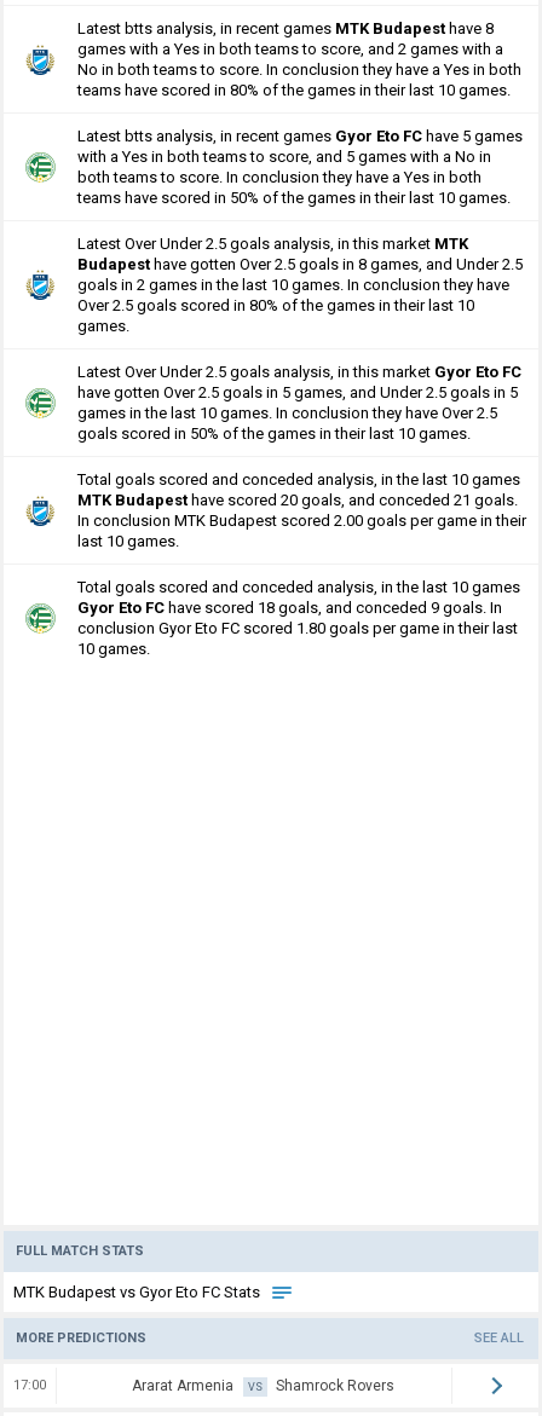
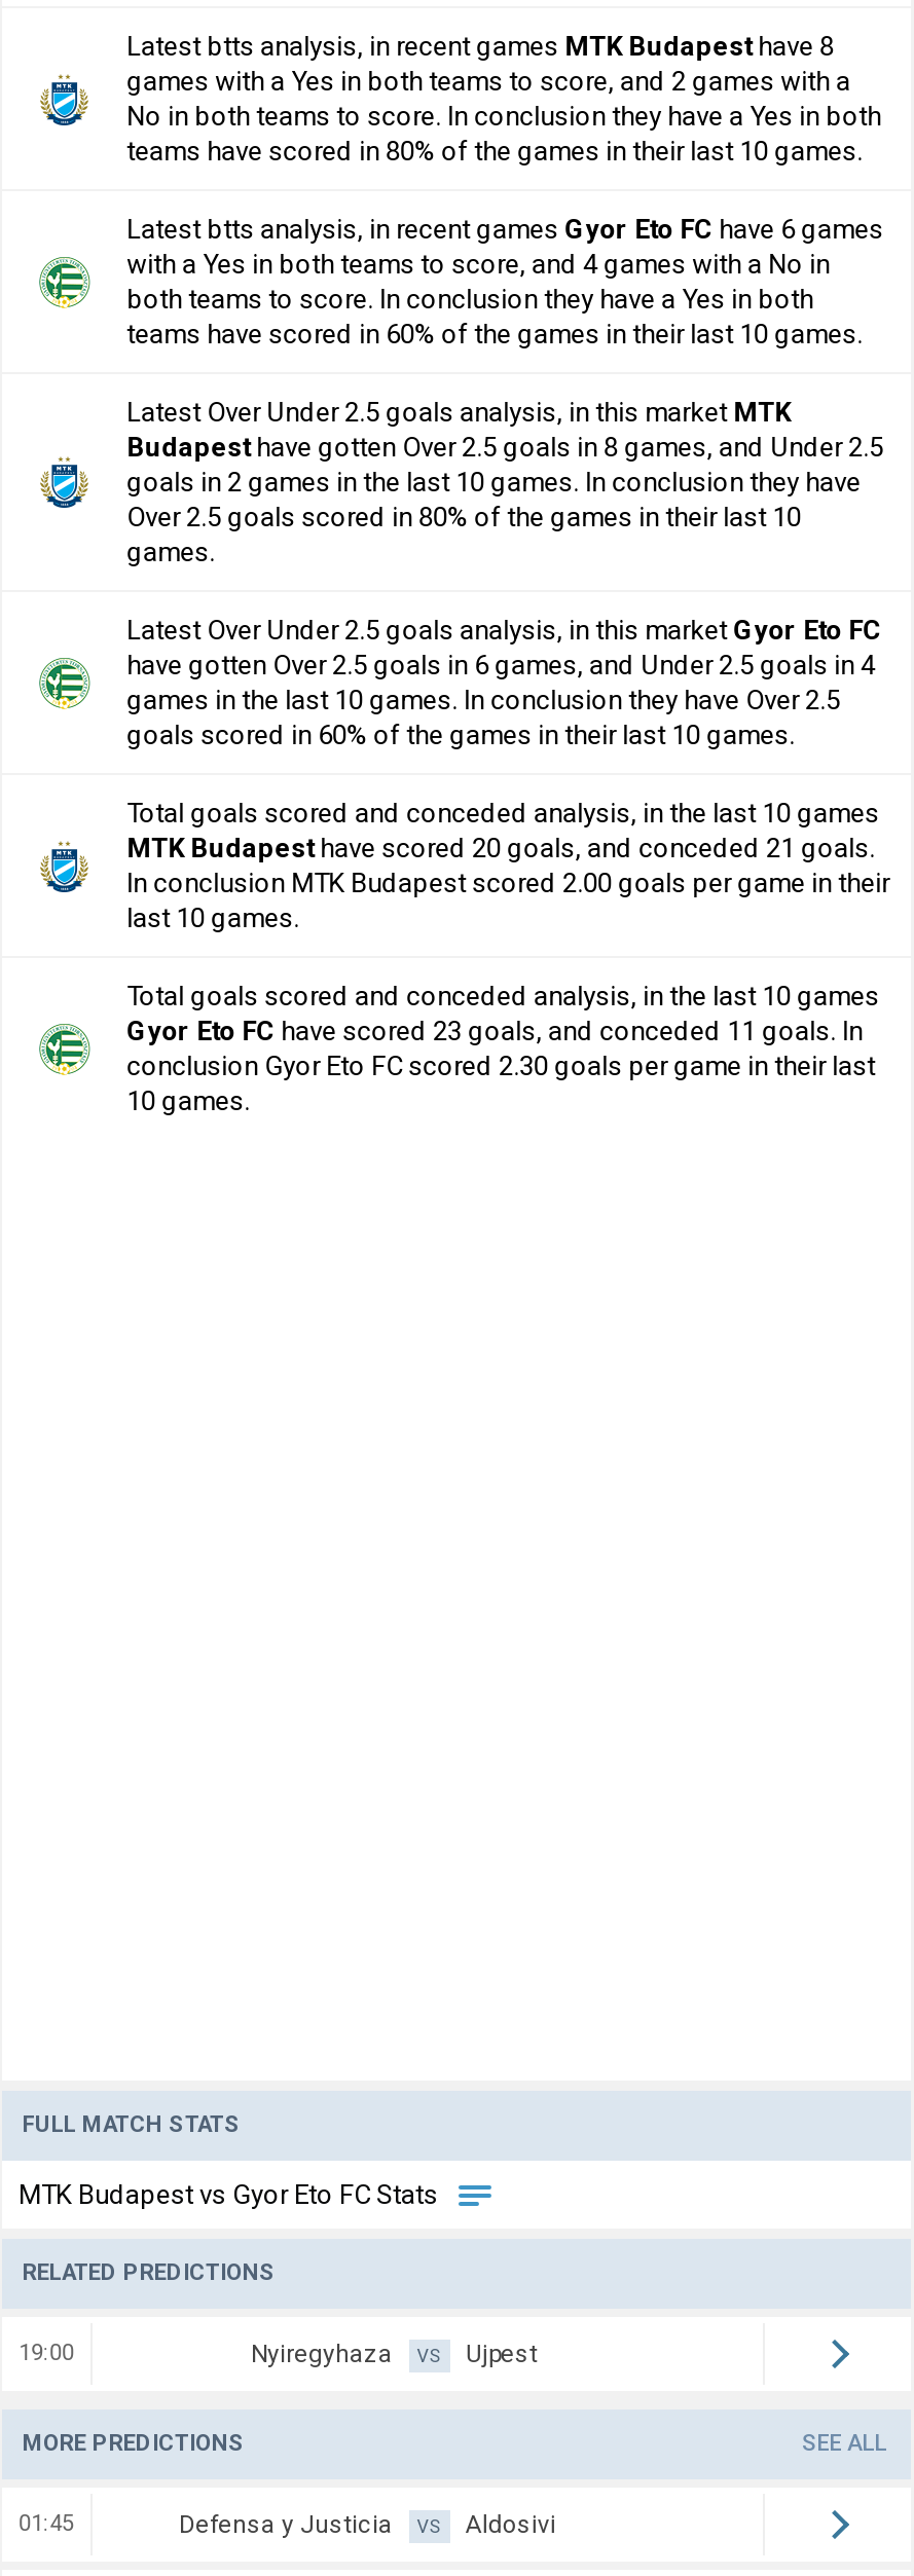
[77,127,522,145] Latest btts analysis, in recent games Gyor Eto FC have 5 games -> [127,214,883,245] Latest btts analysis, in recent games Gyor Eto FC have 6 games
[77,148,491,166] with a Yes in both teams to score, and 5 games with a No in -> [127,249,830,280] with a Yes in both teams to score, and 4 games with a No in
[77,189,510,207] teams have scored in 50% of the games in their last 10 games. -> [127,319,863,349] teams have scored in 60% of the games in their last 10 games.
[77,383,517,401] have gotten Over 2.5 goals in 5 games, and Under 2.5 goals in 5 -> [127,650,875,680] have gotten Over 2.5 goals in 6 games, and Under 2.5 goals in 4
[77,424,470,443] goals scored in 50% of the games in their last 10 games. -> [127,720,795,750] goals scored in 60% of the games in their last 10 games.
[77,599,502,617] Gyor Eto FC have scored 18 goals, and conceded 9 goals. In -> [127,1016,863,1046] Gyor Eto FC have scored 23 goals, and conceded 11 goals. In
[77,619,517,637] conclusion Gyor Eto FC scored 1.80 goals per game in their last -> [127,1051,875,1081] conclusion Gyor Eto FC scored 2.30 goals per game in their last
none -> [19,2259,538,2368] RELATED PREDICTIONS | 19:00 | Nyiregyhaza | VS | Ujpest
[13,1377,233,1394] 17:00 | Ararat Armenia -> [19,2510,393,2539] 01:45 | Defensa y Justicia
[276,1377,395,1394] Shamrock Rovers -> [466,2510,556,2539] Aldosivi

